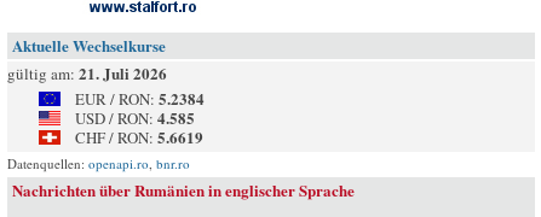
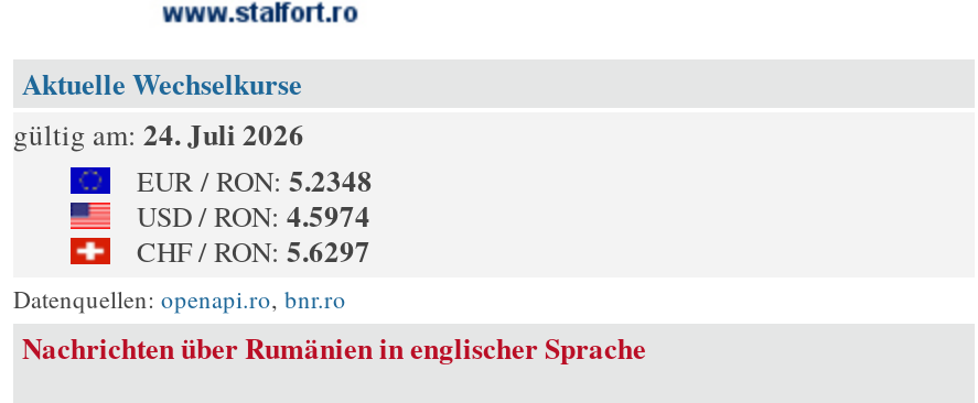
[7,61,167,84] gültig am: 21. Juli 2026 -> [13,112,304,154] gültig am: 24. Juli 2026
[75,87,205,110] EUR / RON: 5.2384 -> [137,159,373,200] EUR / RON: 5.2348
[75,106,195,129] USD / RON: 4.585 -> [137,194,370,236] USD / RON: 4.5974
[75,125,203,148] CHF / RON: 5.6619 -> [137,229,370,271] CHF / RON: 5.6297

